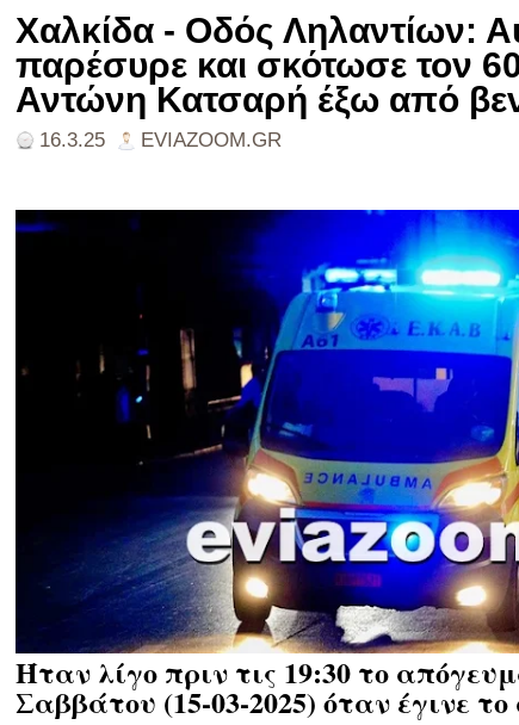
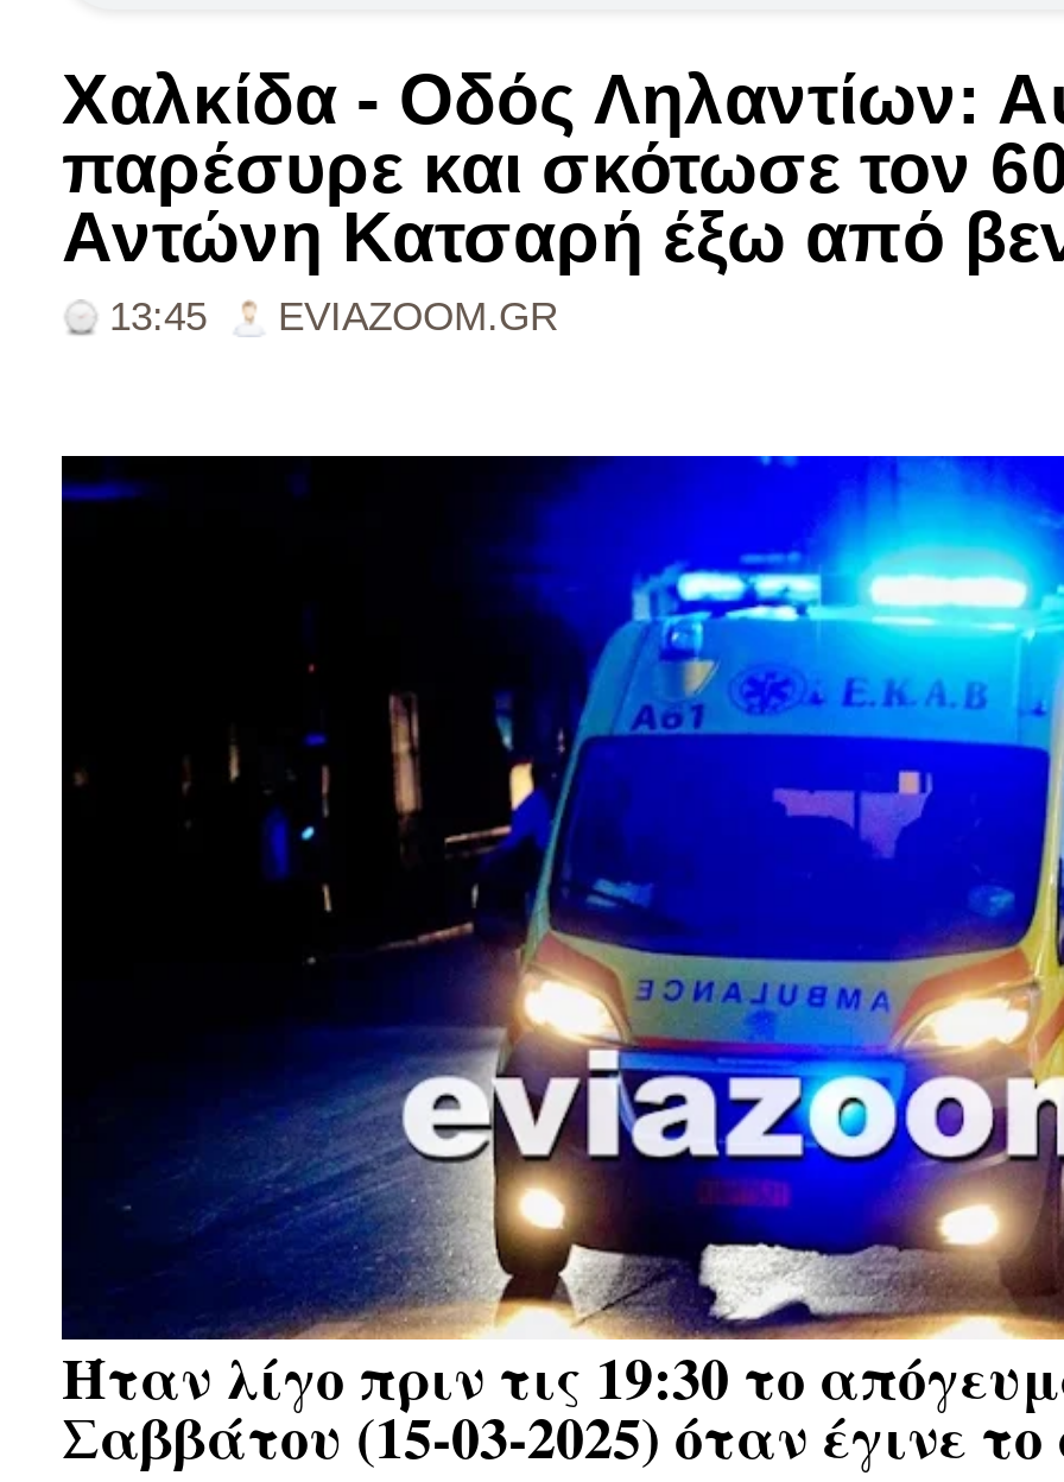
[39,129,282,151] 16.3.25 EVIAZOOM.GR -> [109,294,558,340] 13:45 EVIAZOOM.GR

